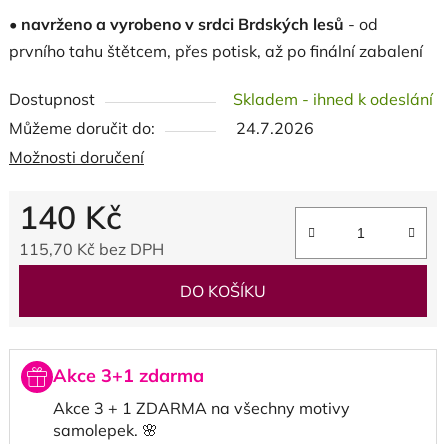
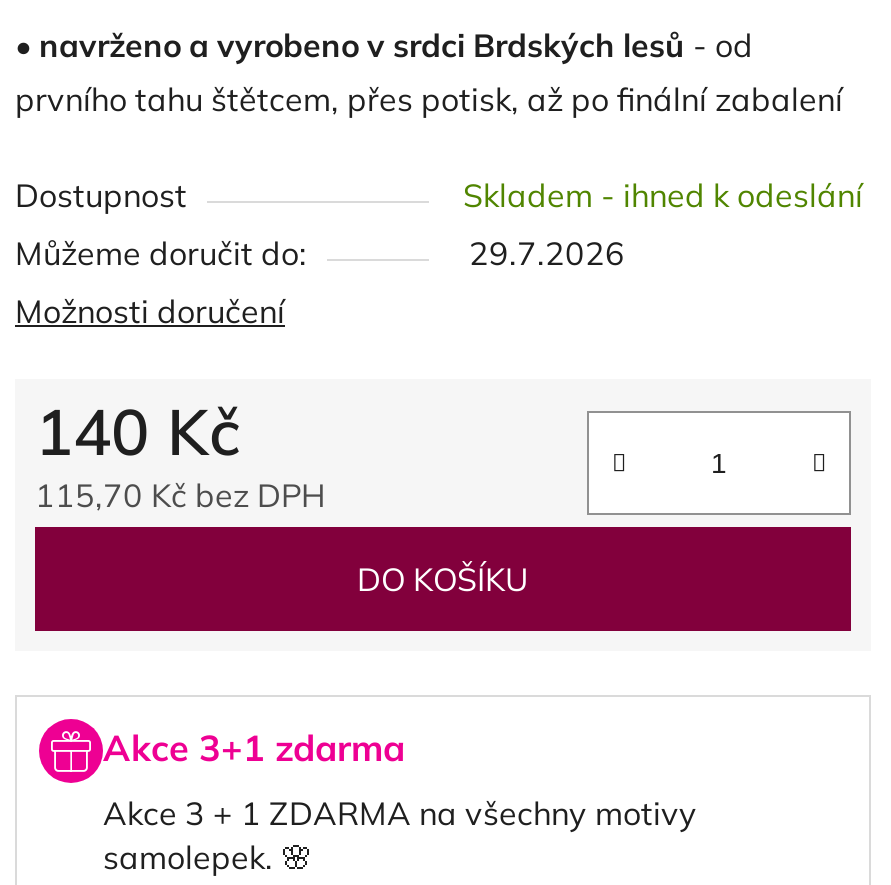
[236,118,314,138] 24.7.2026 -> [469,233,625,273] 29.7.2026

